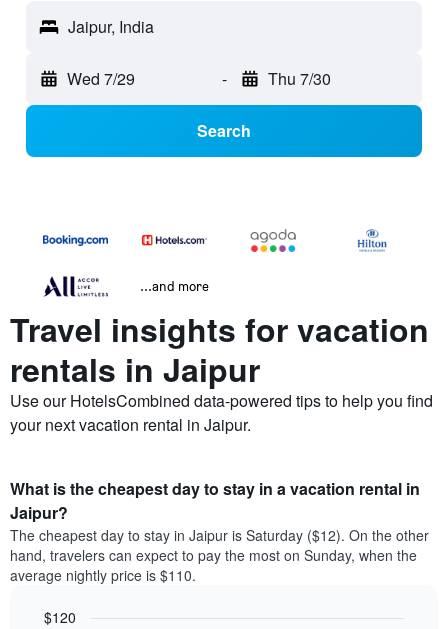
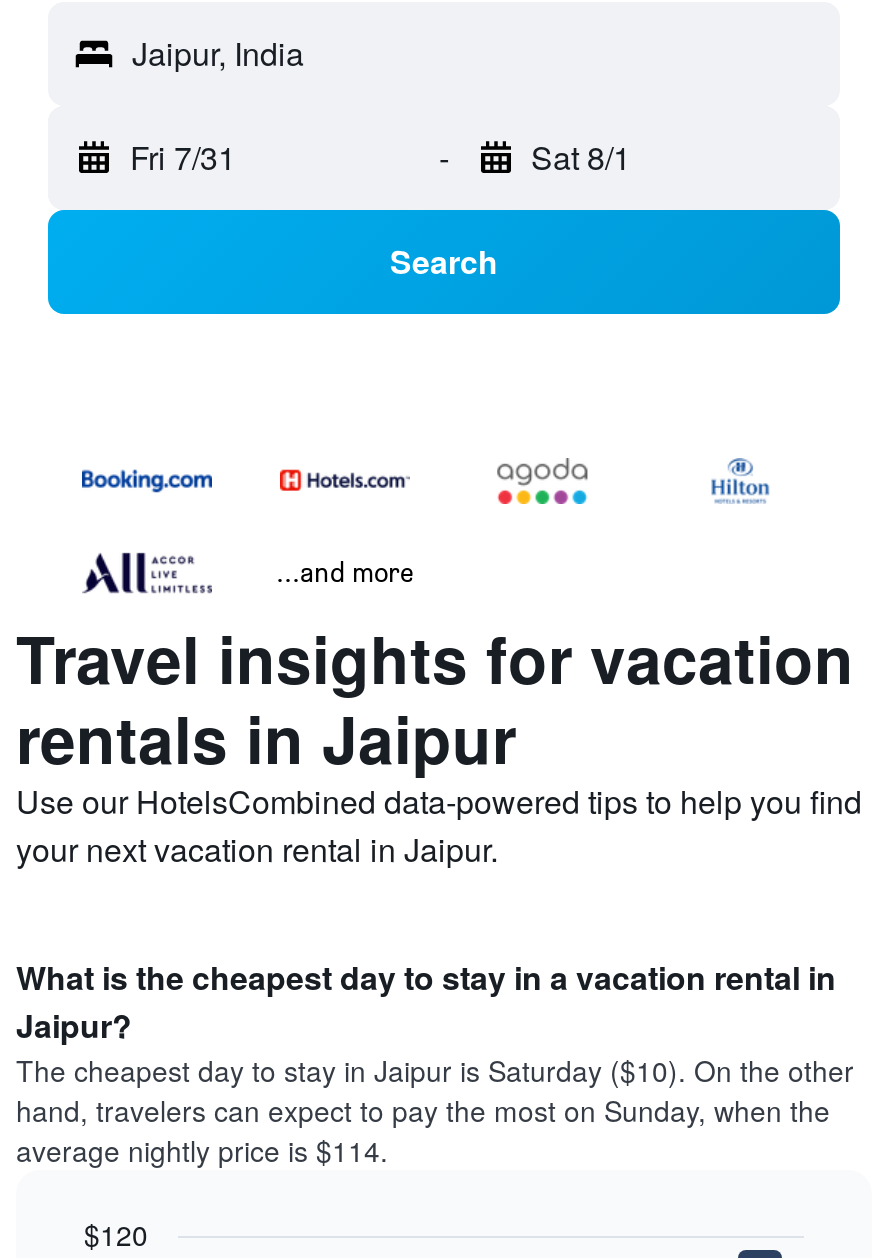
[67,67,135,90] Wed 7/29 -> [130,134,236,180] Fri 7/31
[267,67,330,90] Thu 7/30 -> [531,134,631,180] Sat 8/1
[10,525,429,545] The cheapest day to stay in Jaipur is Saturday ($12). On the other -> [16,1050,854,1090] The cheapest day to stay in Jaipur is Saturday ($10). On the other
[10,565,196,585] average nightly price is $110. -> [16,1130,388,1170] average nightly price is $114.

